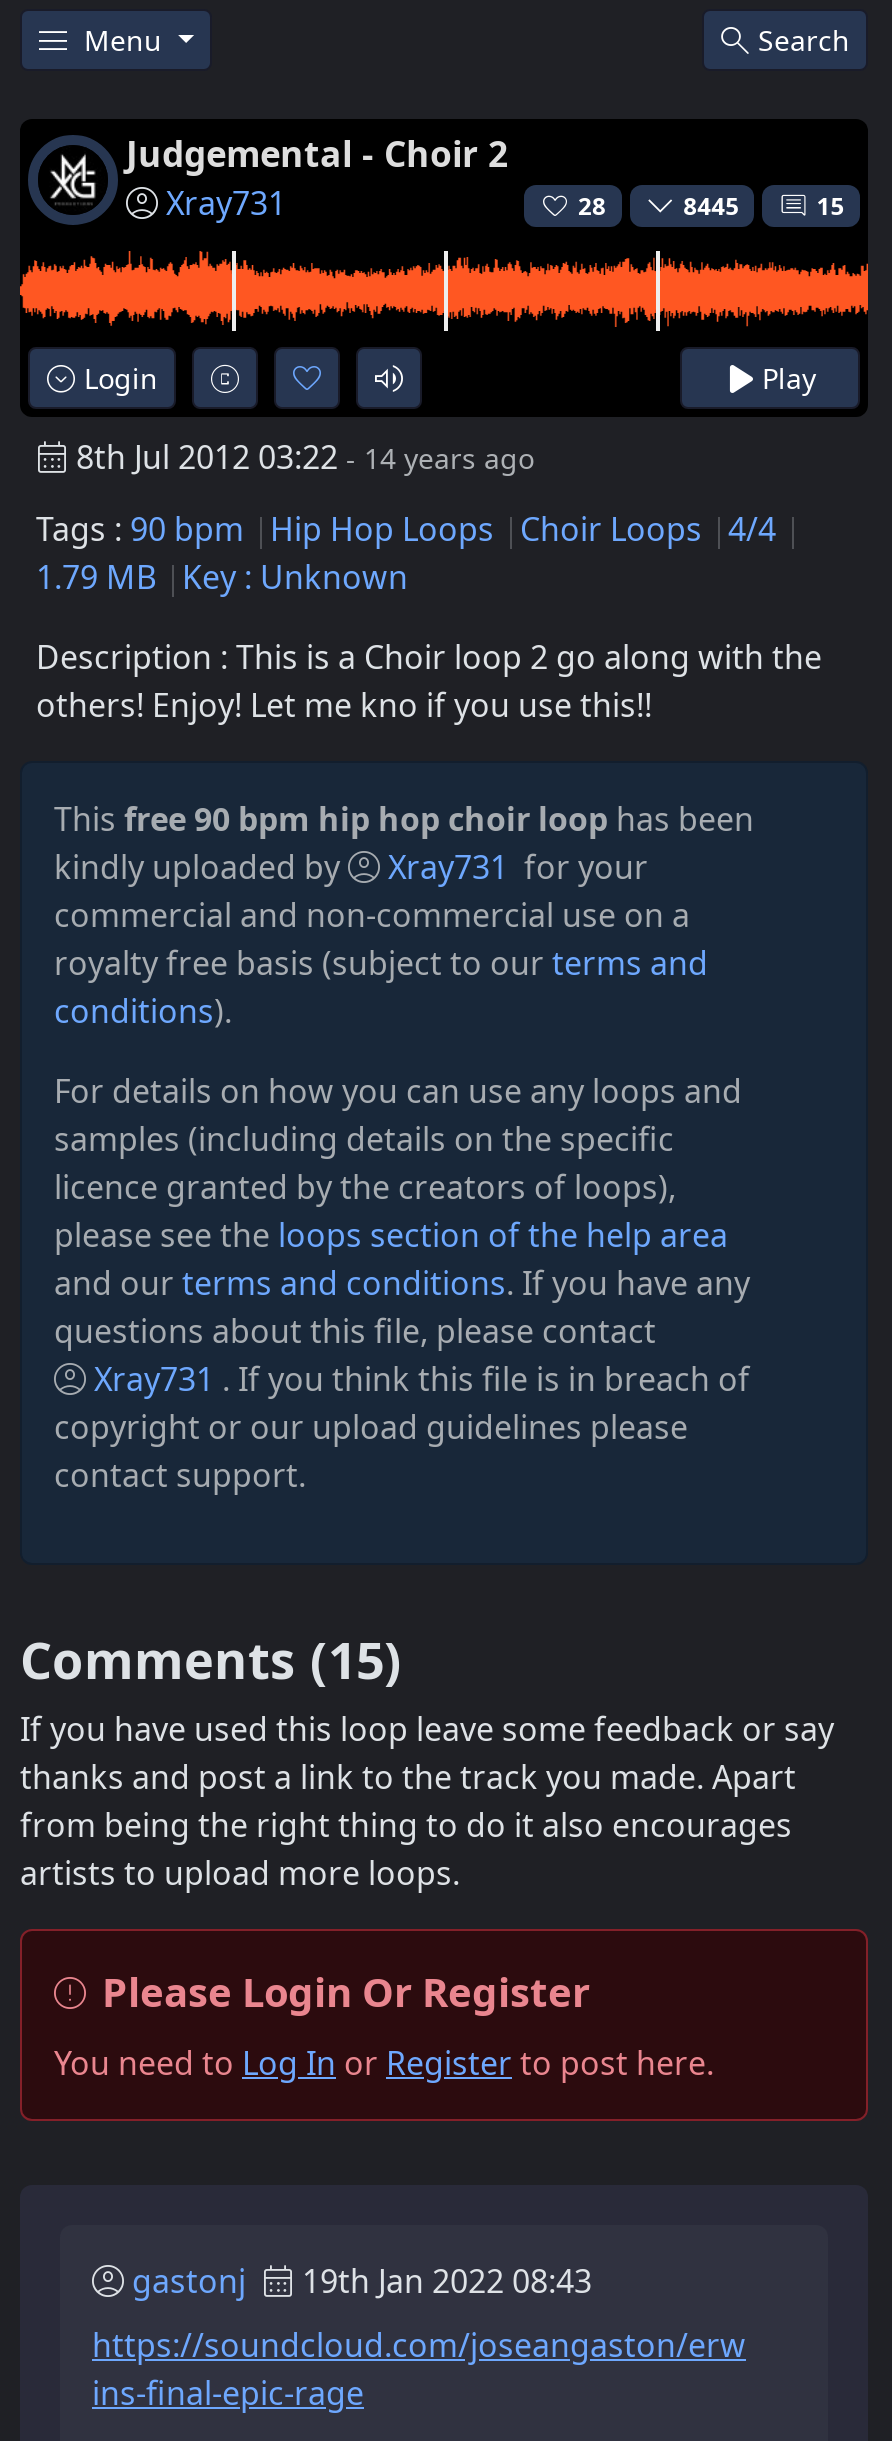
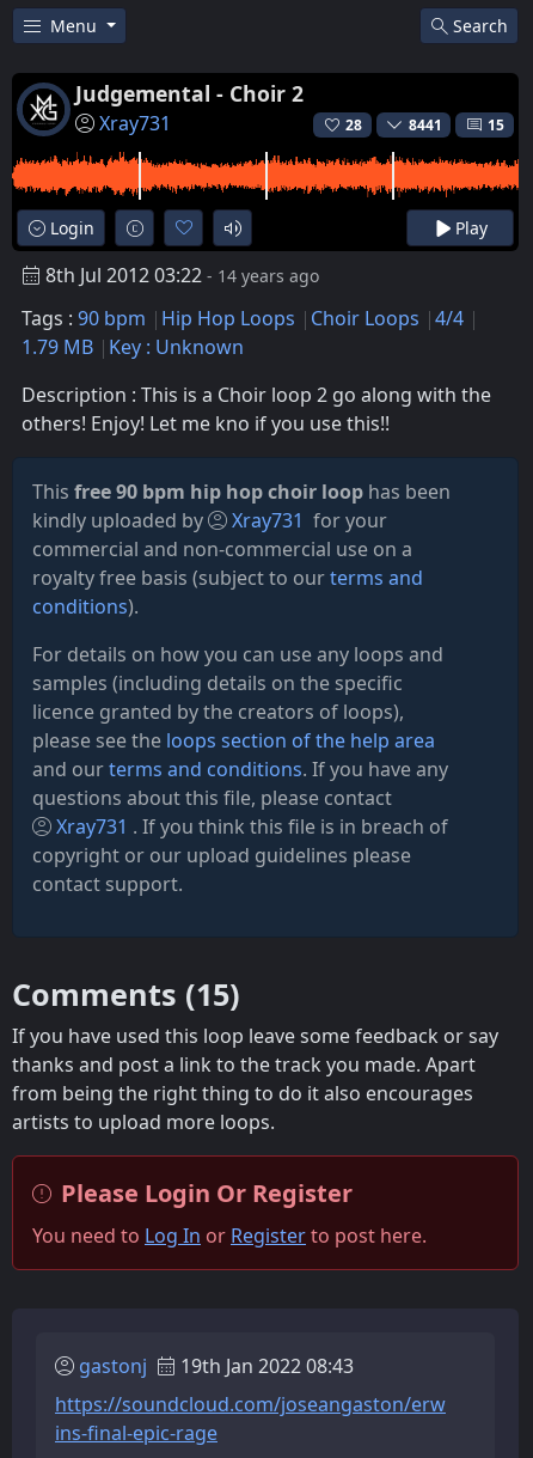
[683,189,739,223] 8445 -> [408,115,442,135] 8441

